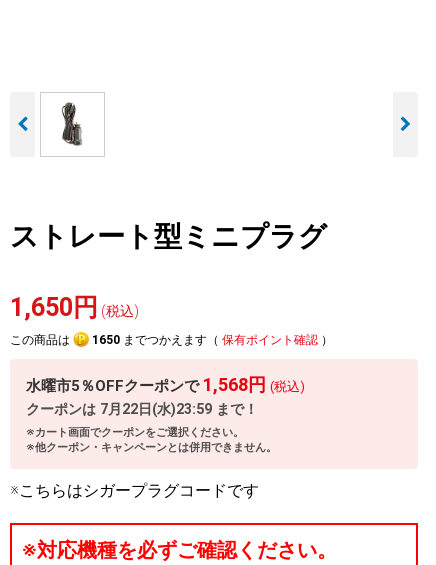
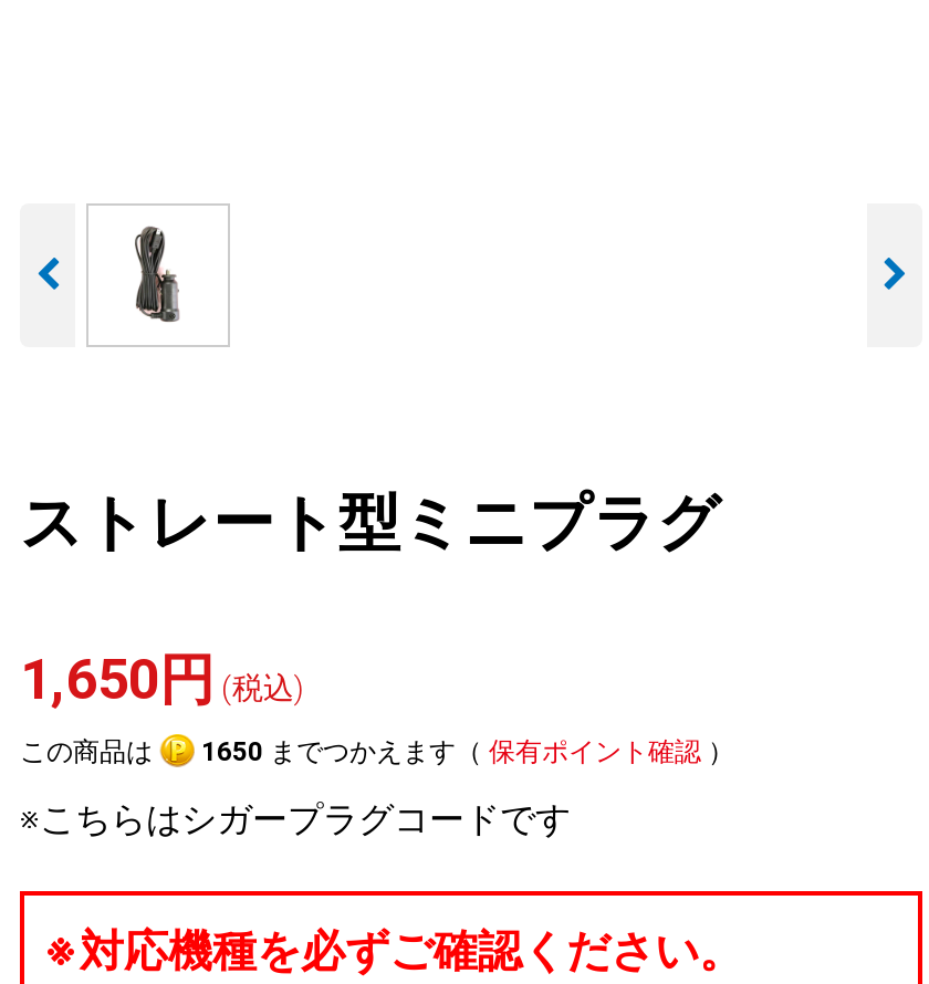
[26,374,305,454] 水曜市5％OFFクーポンで1,568円 (税込) | クーポンは7月22日(水)23:59まで！ | ※カート画面でクーポンをご選択ください。 | ※他クーポン・キャンペーンとは併用できません。 -> none

